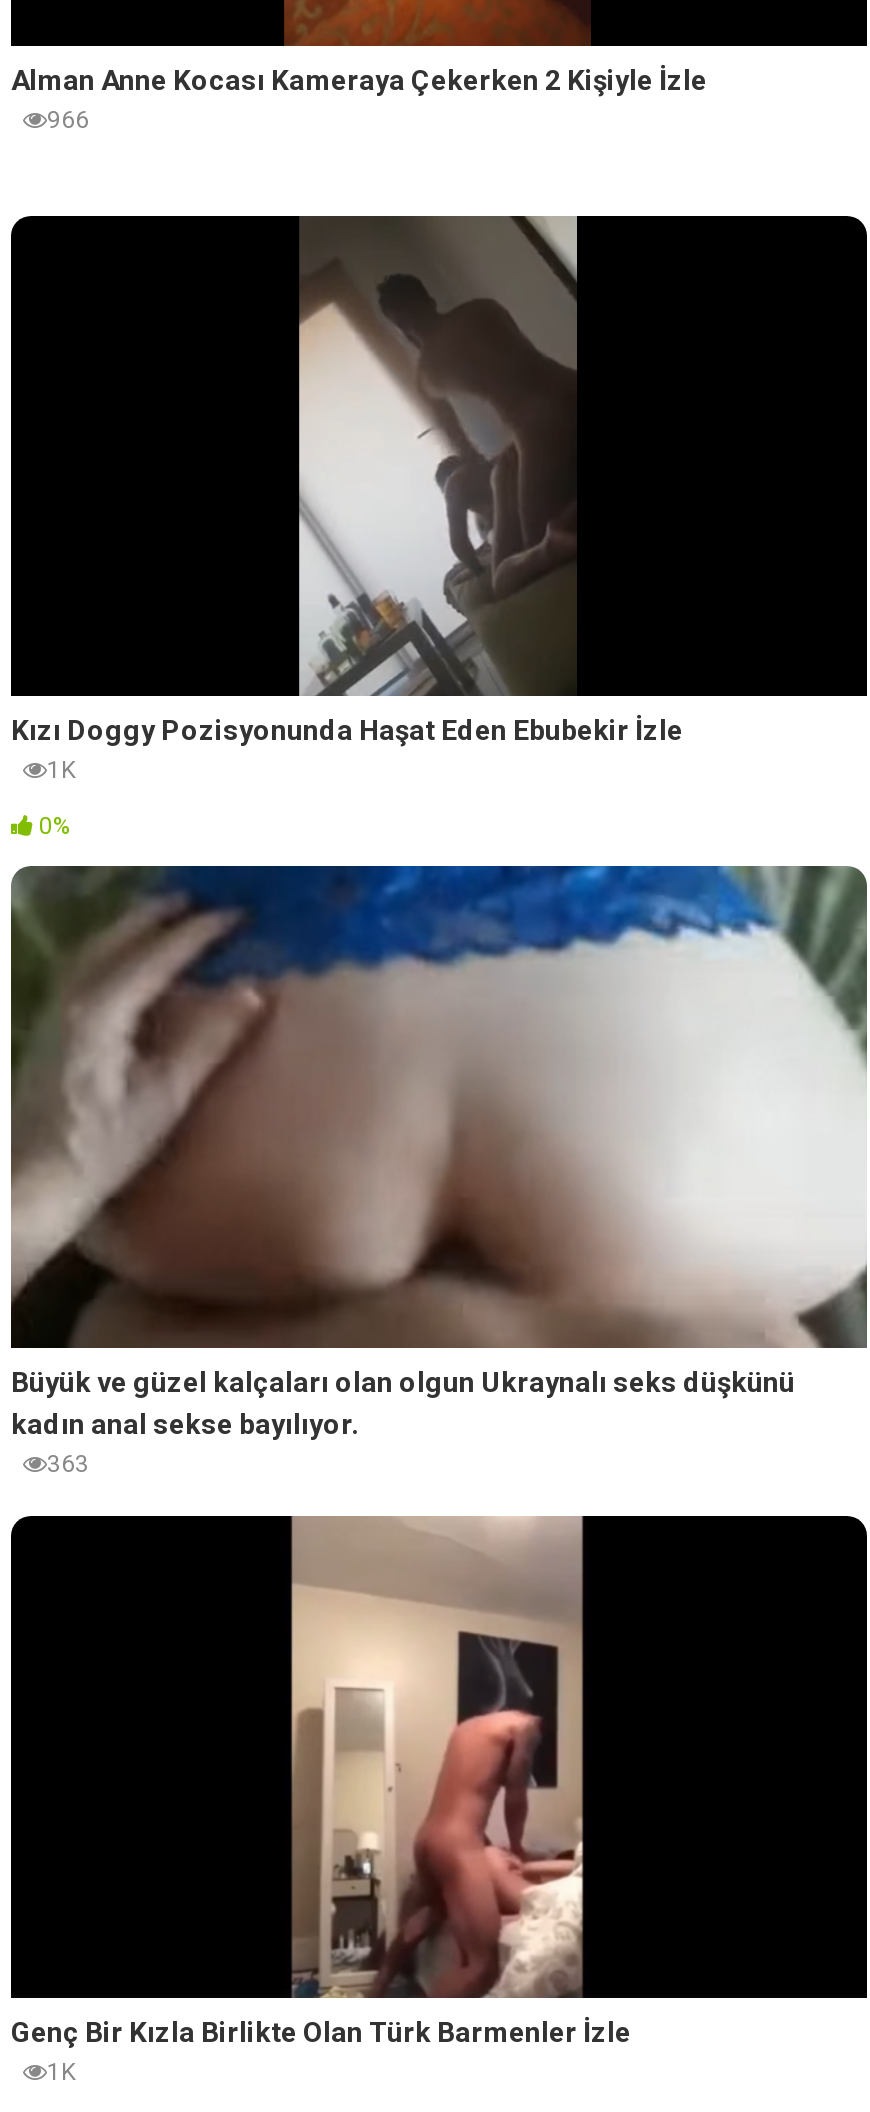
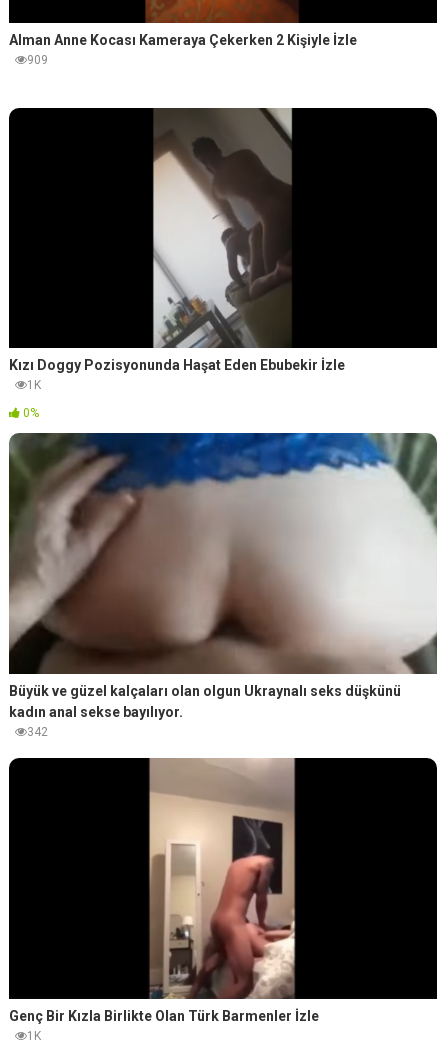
[47,107,89,135] 966 -> [27,53,48,67] 909
[47,1449,89,1477] 363 -> [27,725,48,739] 342

